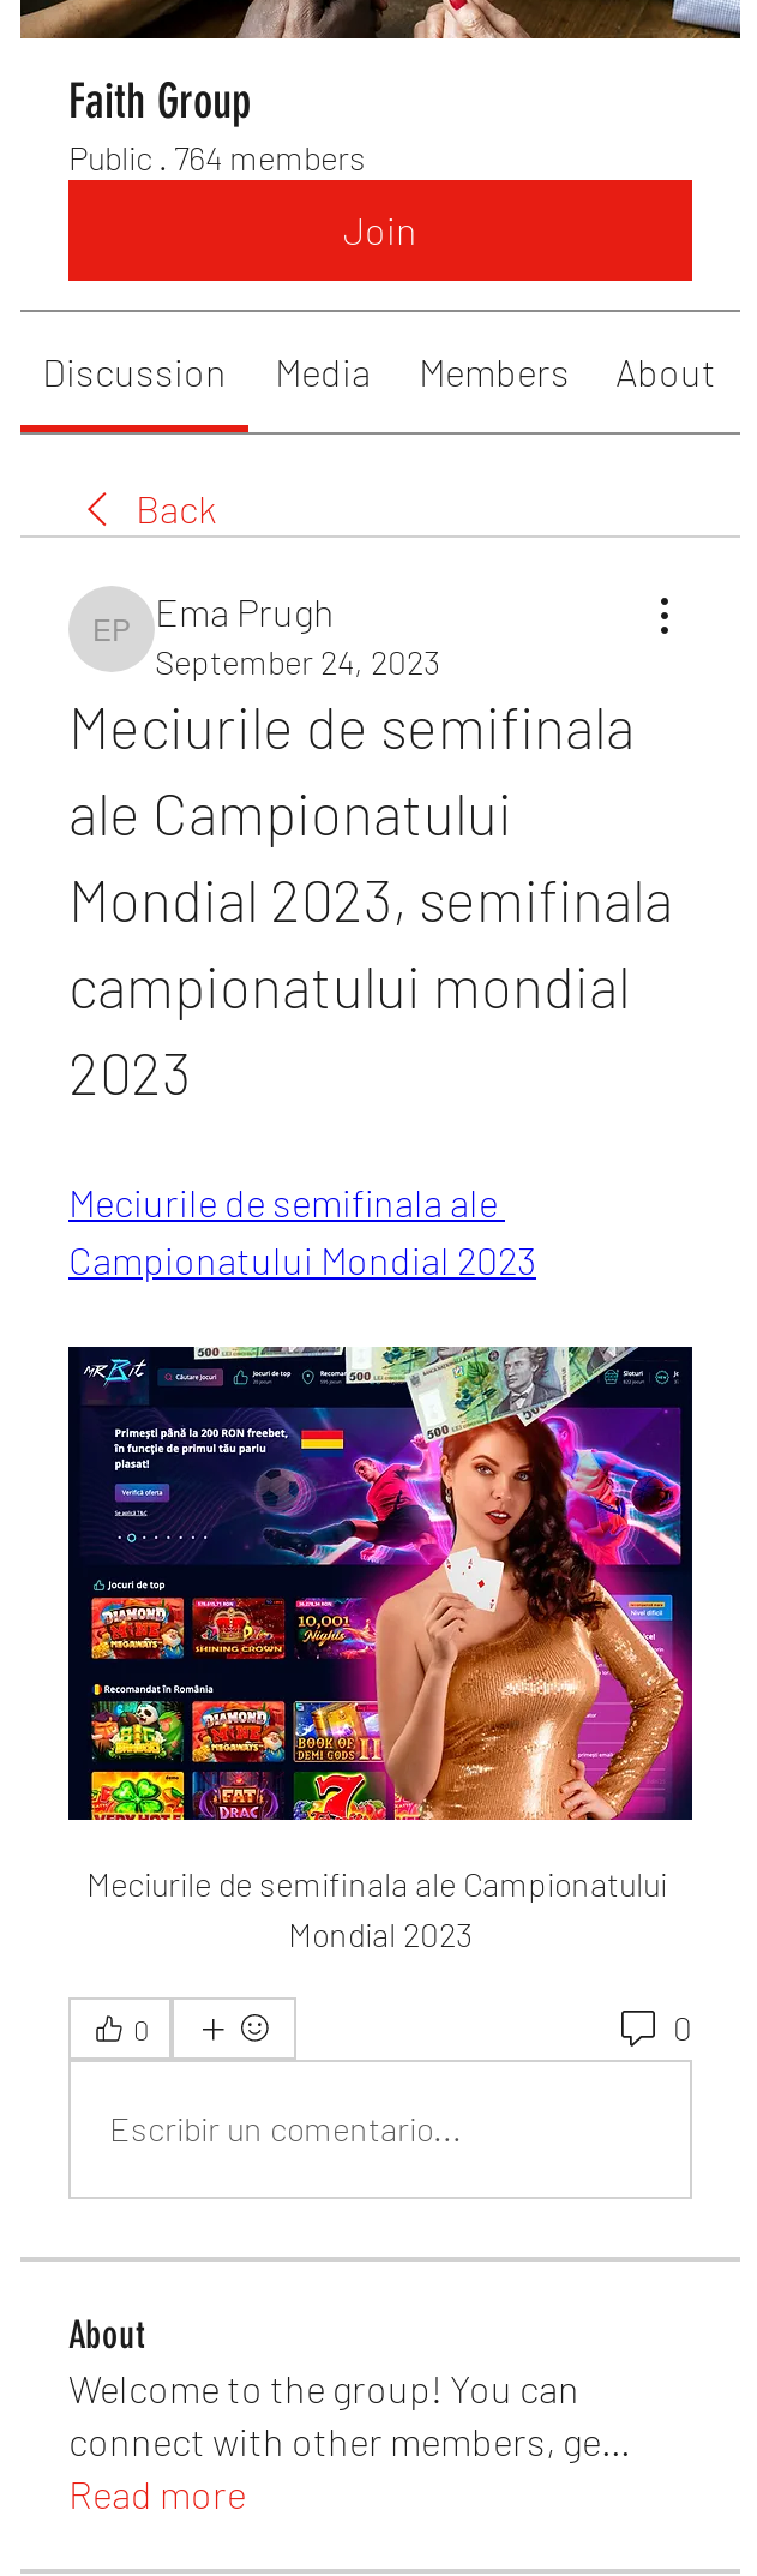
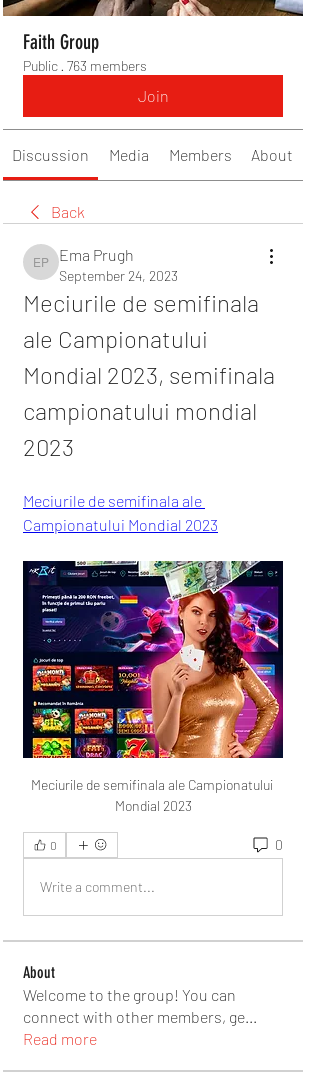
[68,137,366,178] Public 764 members -> [23,57,147,74] Public 763 members
[109,2108,462,2149] Escribir un comentario... -> [40,878,155,895] Write a comment...

